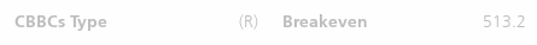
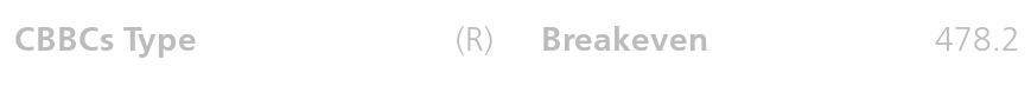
[483,12,526,32] 513.2 -> [935,20,1020,60] 478.2

